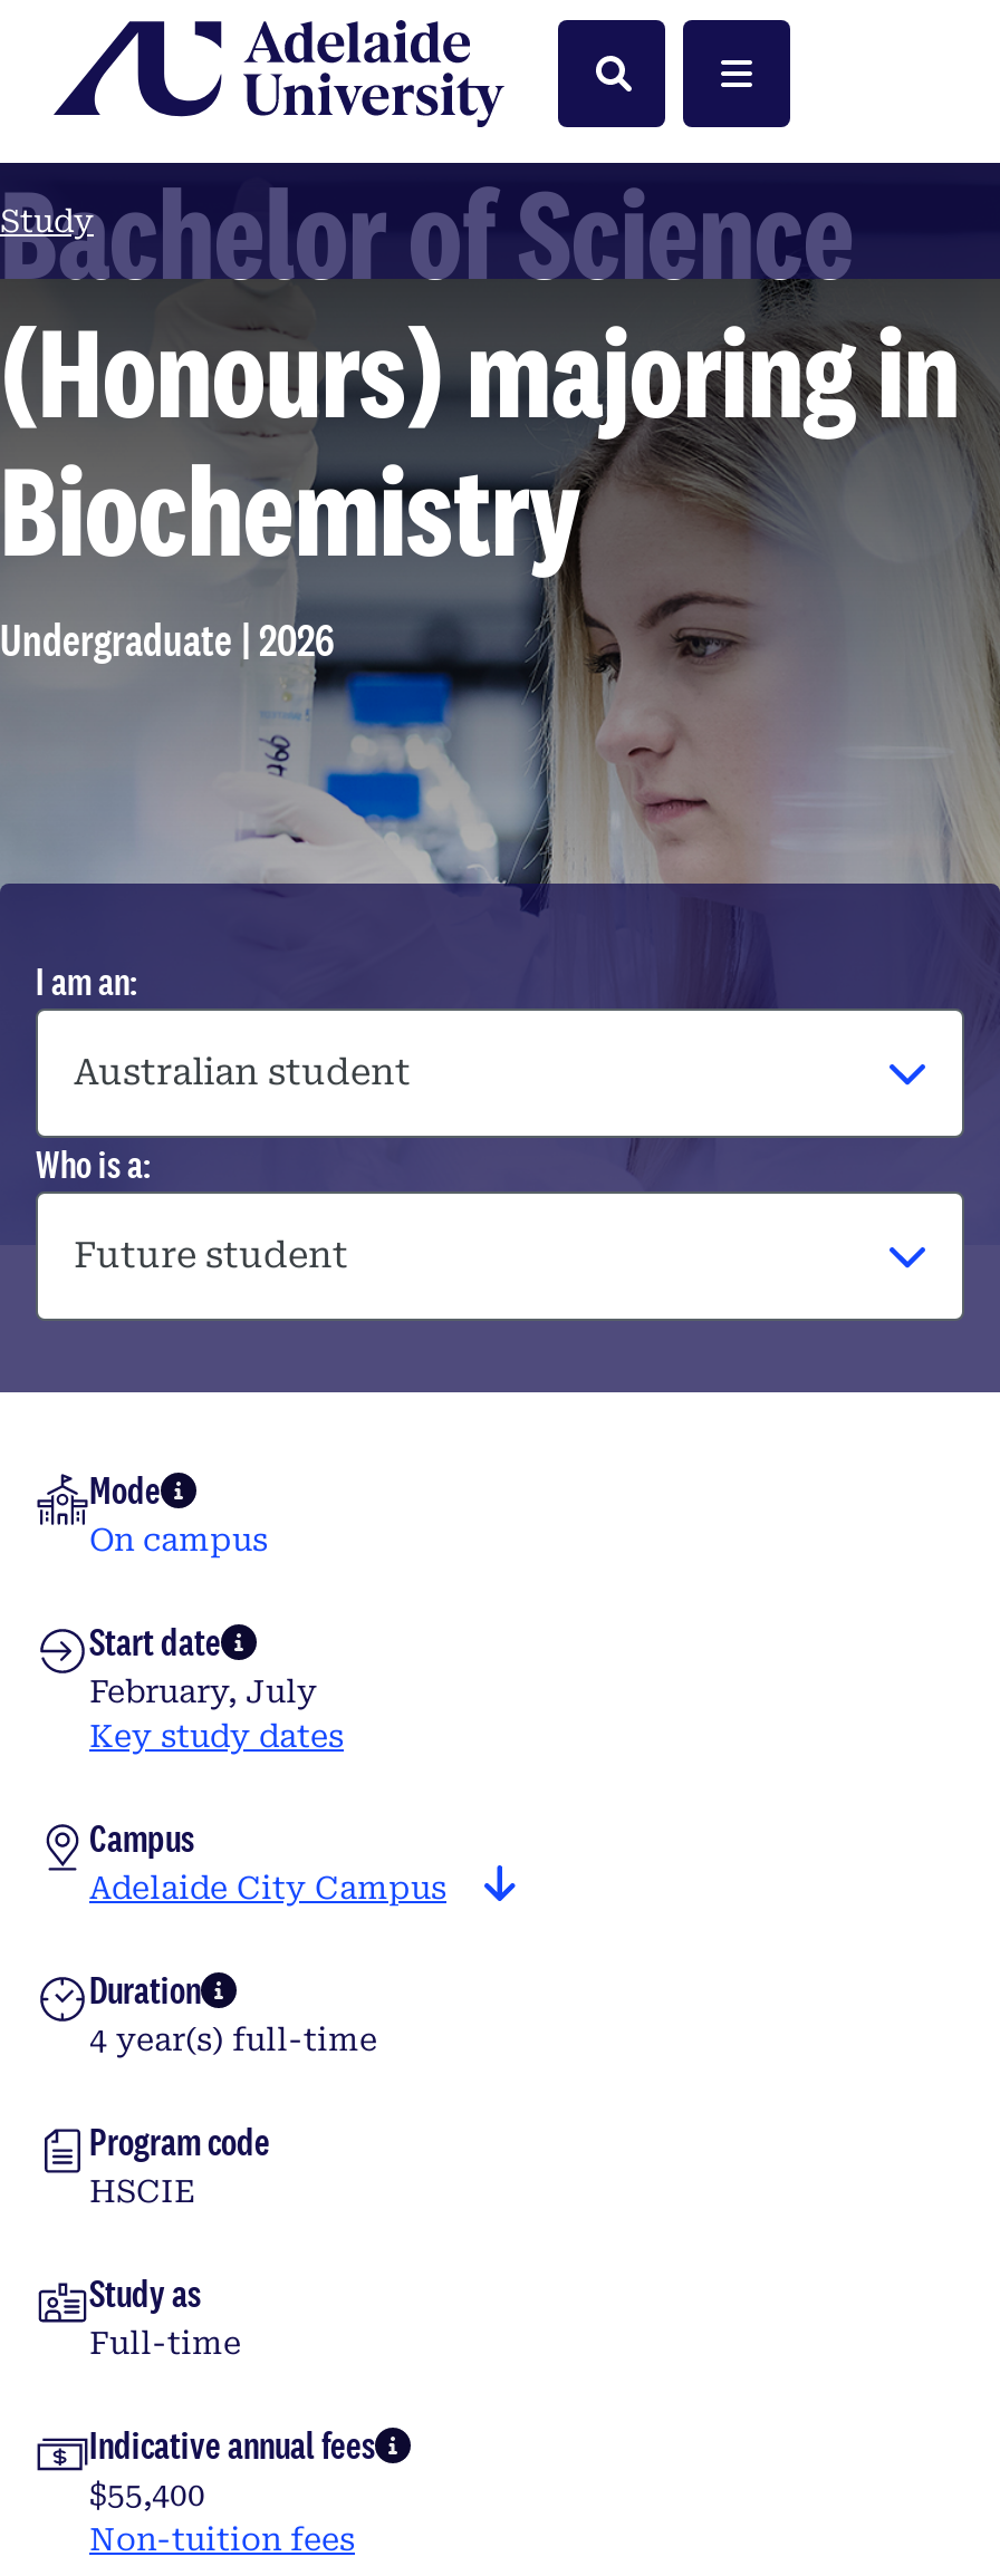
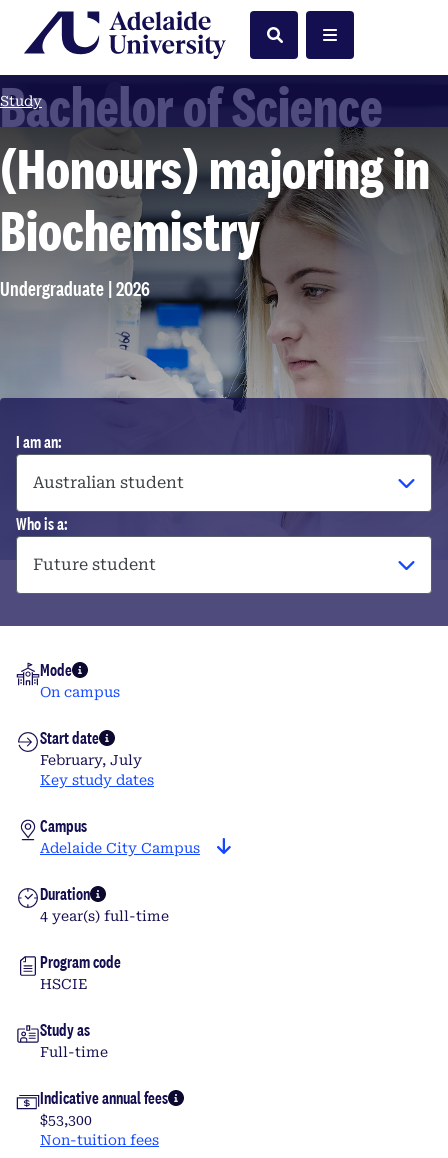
[89,2477,205,2512] $55,400 -> [40,1112,92,1128] $53,300

